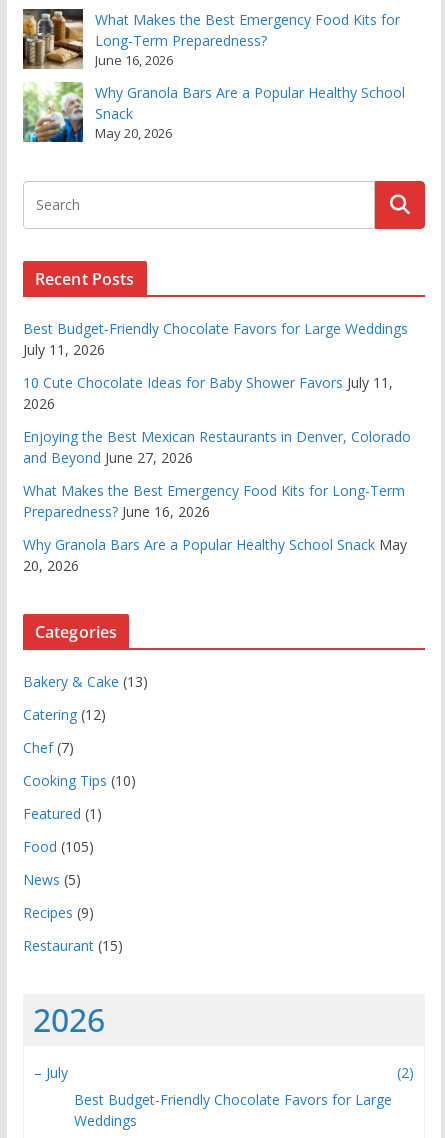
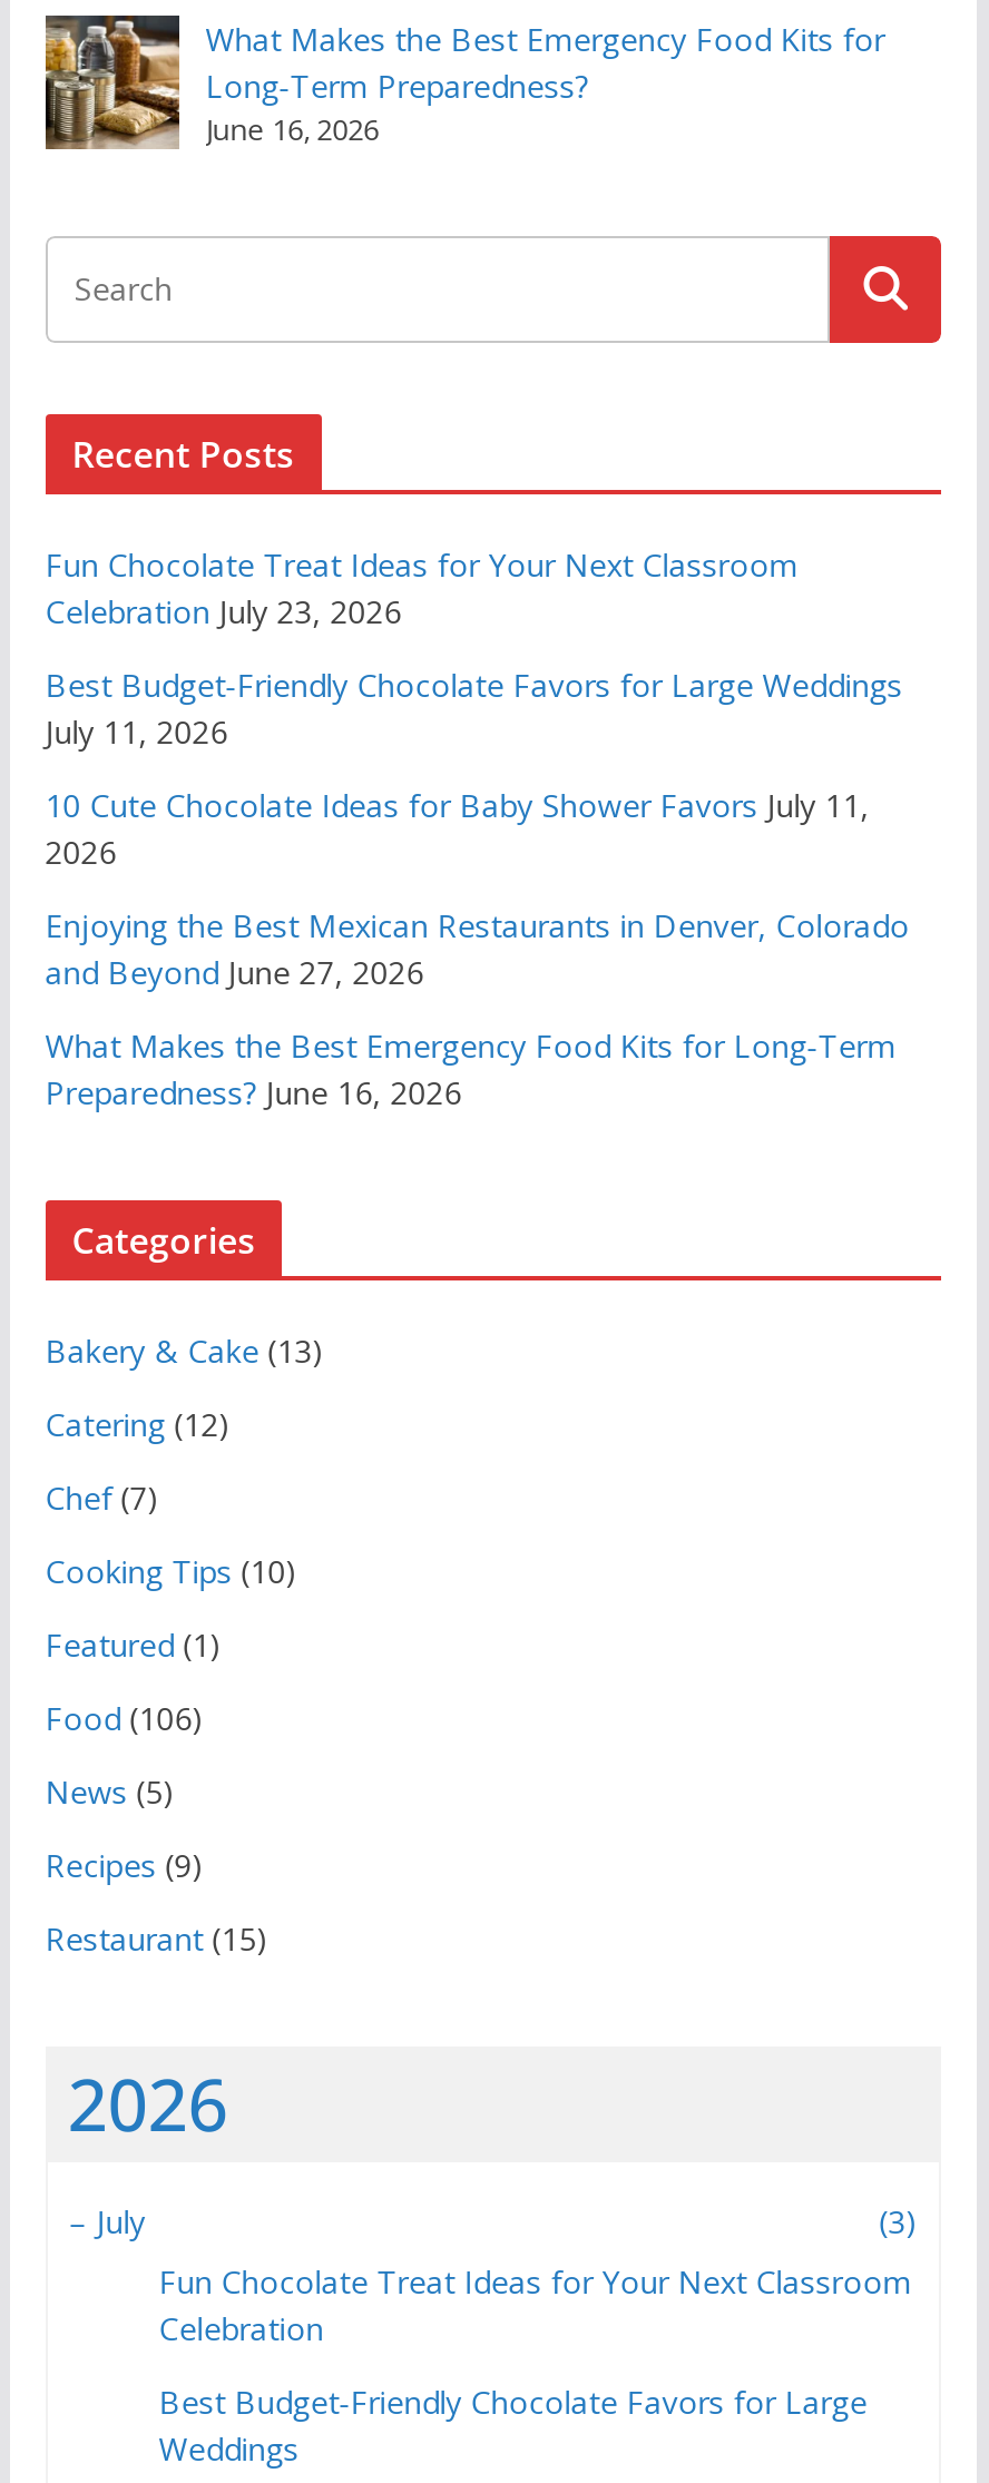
[22,81,405,143] [image] | Why Granola Bars Are a Popular Healthy School | Snack | May 20, 2026 -> none
moved [35,268,135,290] -> [72,430,294,479]: Recent Posts
none -> [45,543,798,632] Fun Chocolate Treat Ideas for Your Next Classroom | Celebration July 23, 2026
[23,535,407,575] Why Granola Bars Are a Popular Healthy School Snack May | 20, 2026 -> none
moved [23,621,148,823] -> [45,1216,323,1666]: Categories | Bakery & Cake (13) | Catering (12) | Chef (7) | Cooking Tips (10) | Featured (1)
[23,837,94,856] Food (105) -> [45,1697,203,1739] Food (106)
moved [23,870,123,1082] -> [45,1770,268,2242]: News (5) | Recipes (9) | Restaurant (15) | 2026 | – July
[397,1063,414,1082] (2) -> [159,2200,917,2349] (3) | Fun Chocolate Treat Ideas for Your Next Classroom | Celebration

